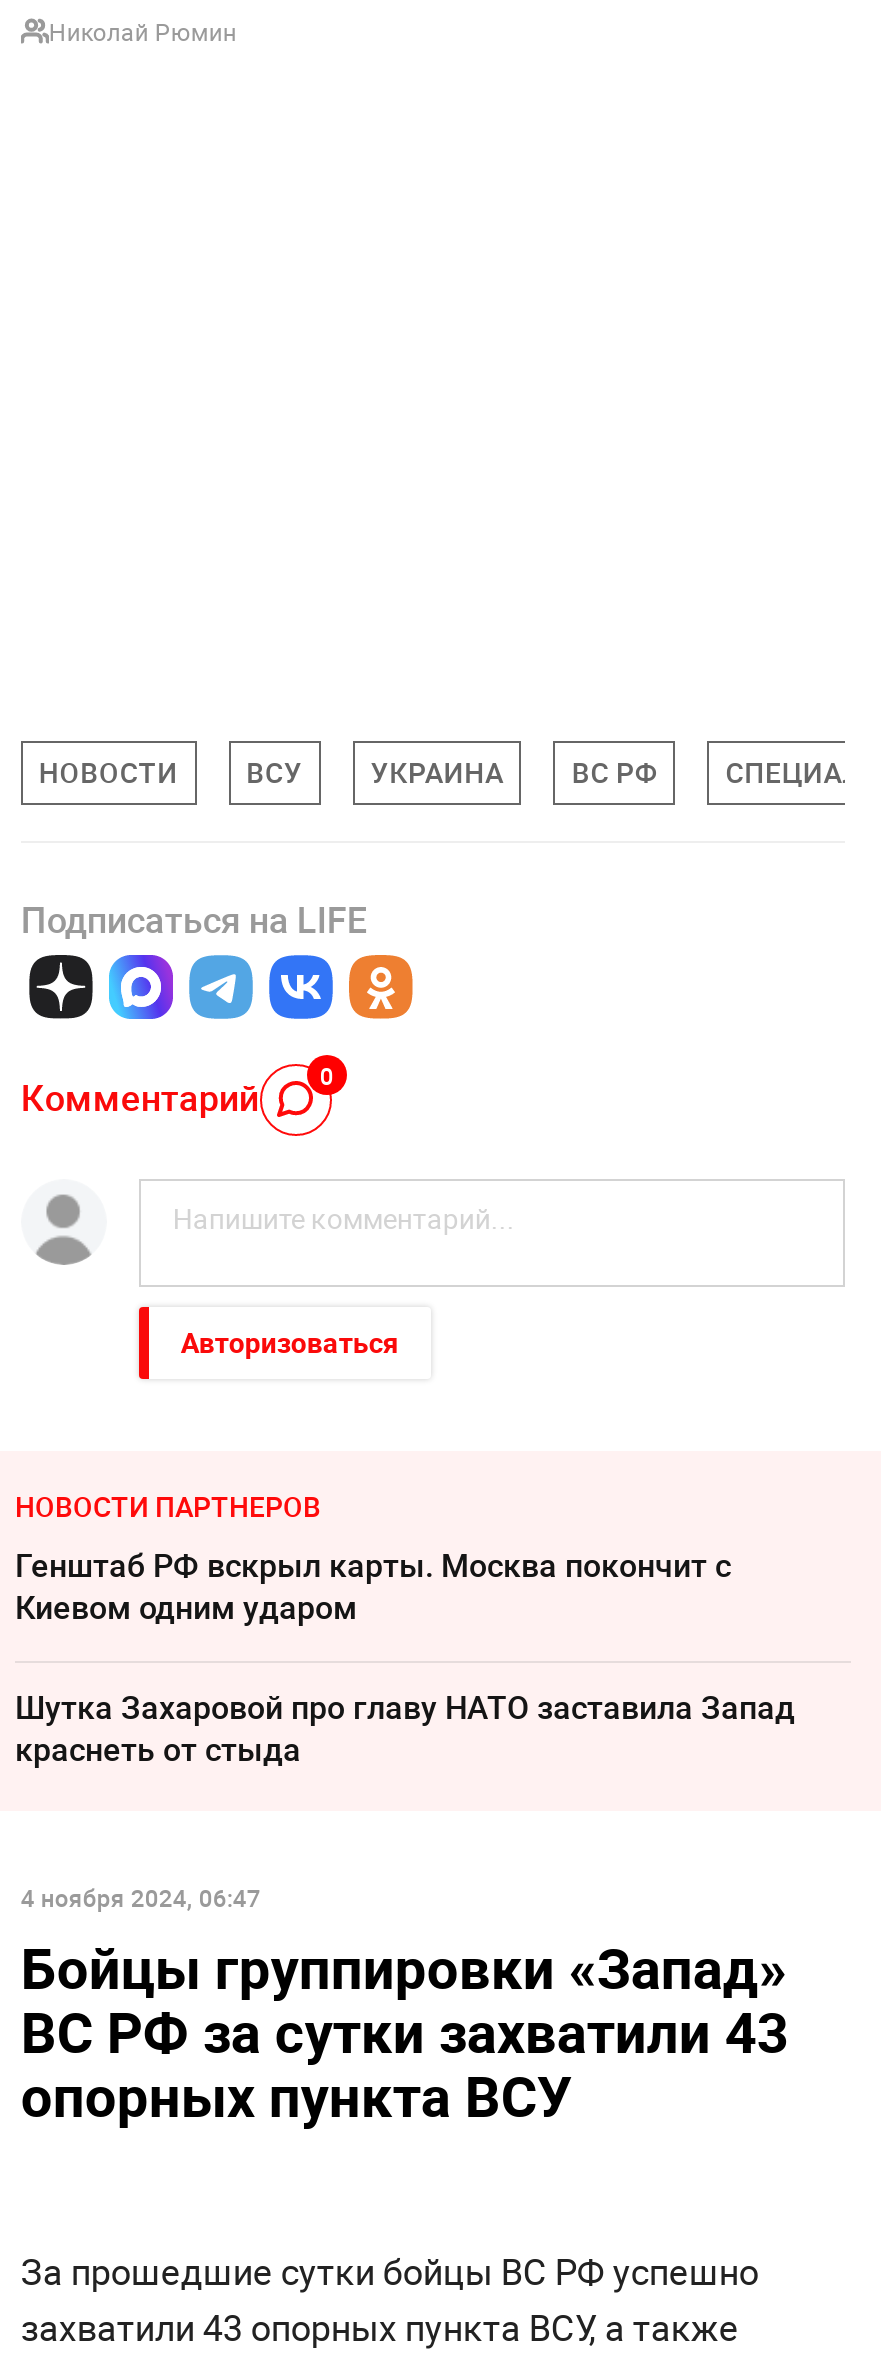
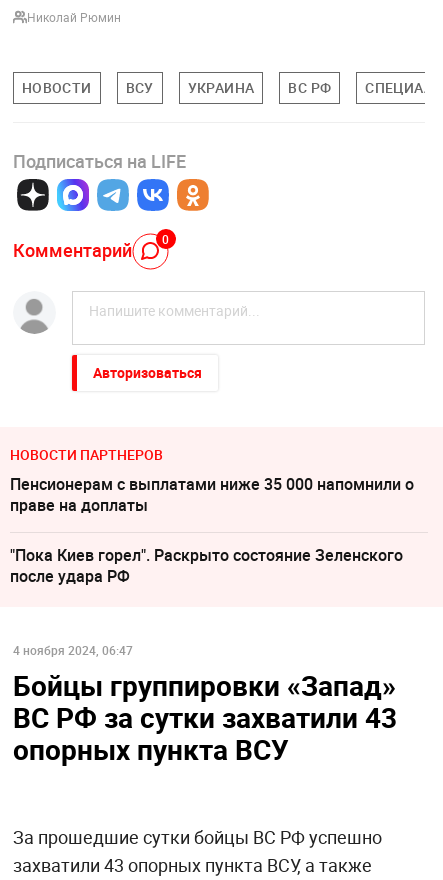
[15,1544,731,1630] Генштаб РФ вскрыл карты. Москва покончит с | Киевом одним ударом -> [10,473,414,516] Пенсионерам с выплатами ниже 35 000 напомнили о | праве на доплаты
[15,1686,795,1772] Шутка Захаровой про главу НАТО заставила Запад | краснеть от стыда -> [10,544,403,587] "Пока Киев горел". Раскрыто состояние Зеленского | после удара РФ

